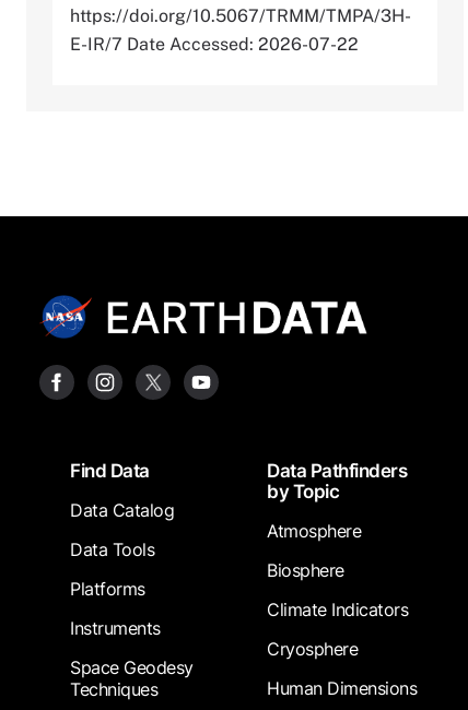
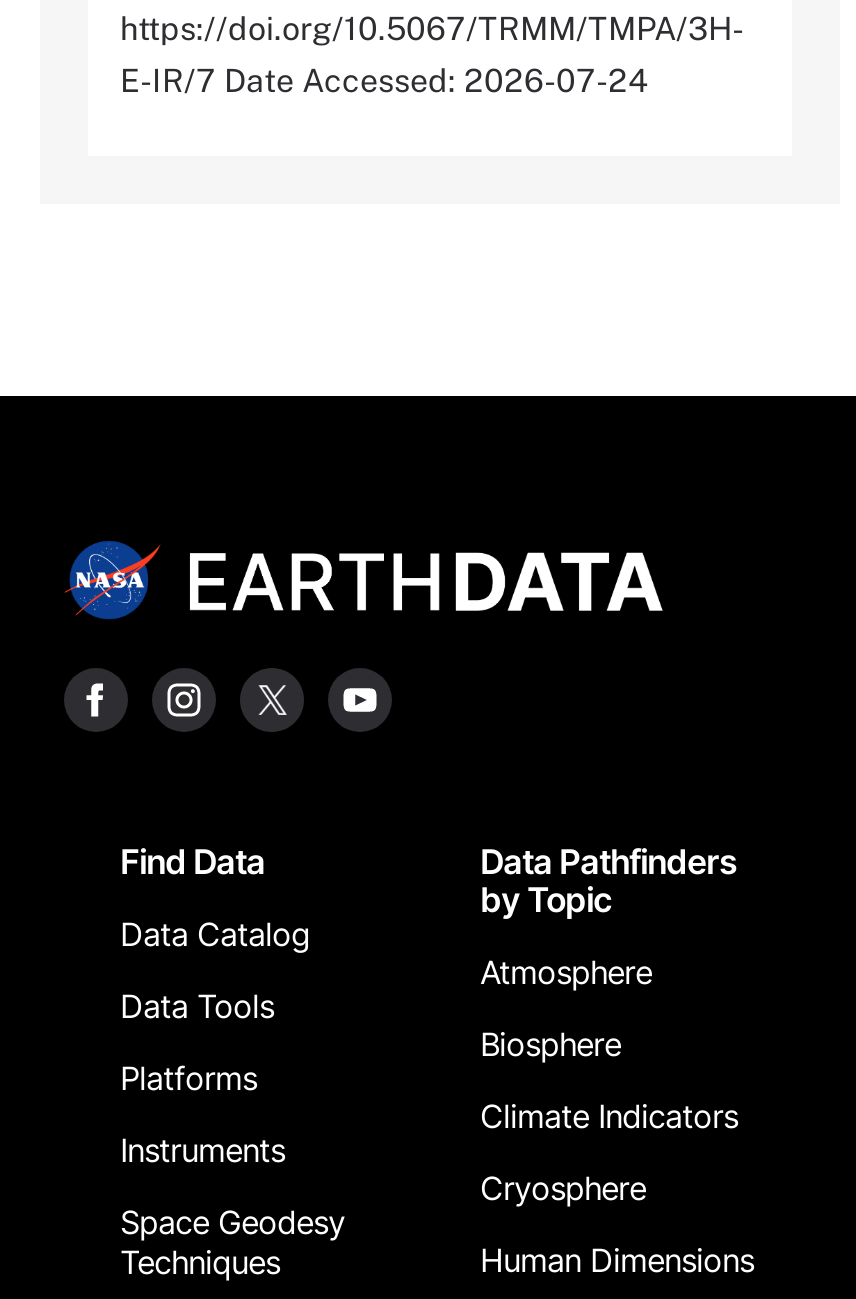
[70,34,359,55] E-IR/7 Date Accessed: 2026-07-22 -> [120,62,648,100] E-IR/7 Date Accessed: 2026-07-24

